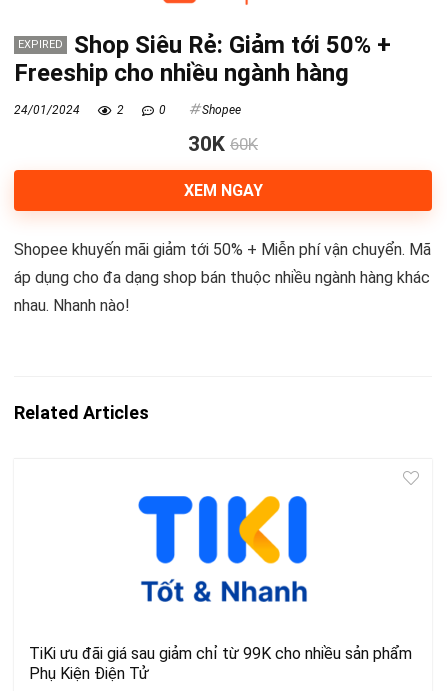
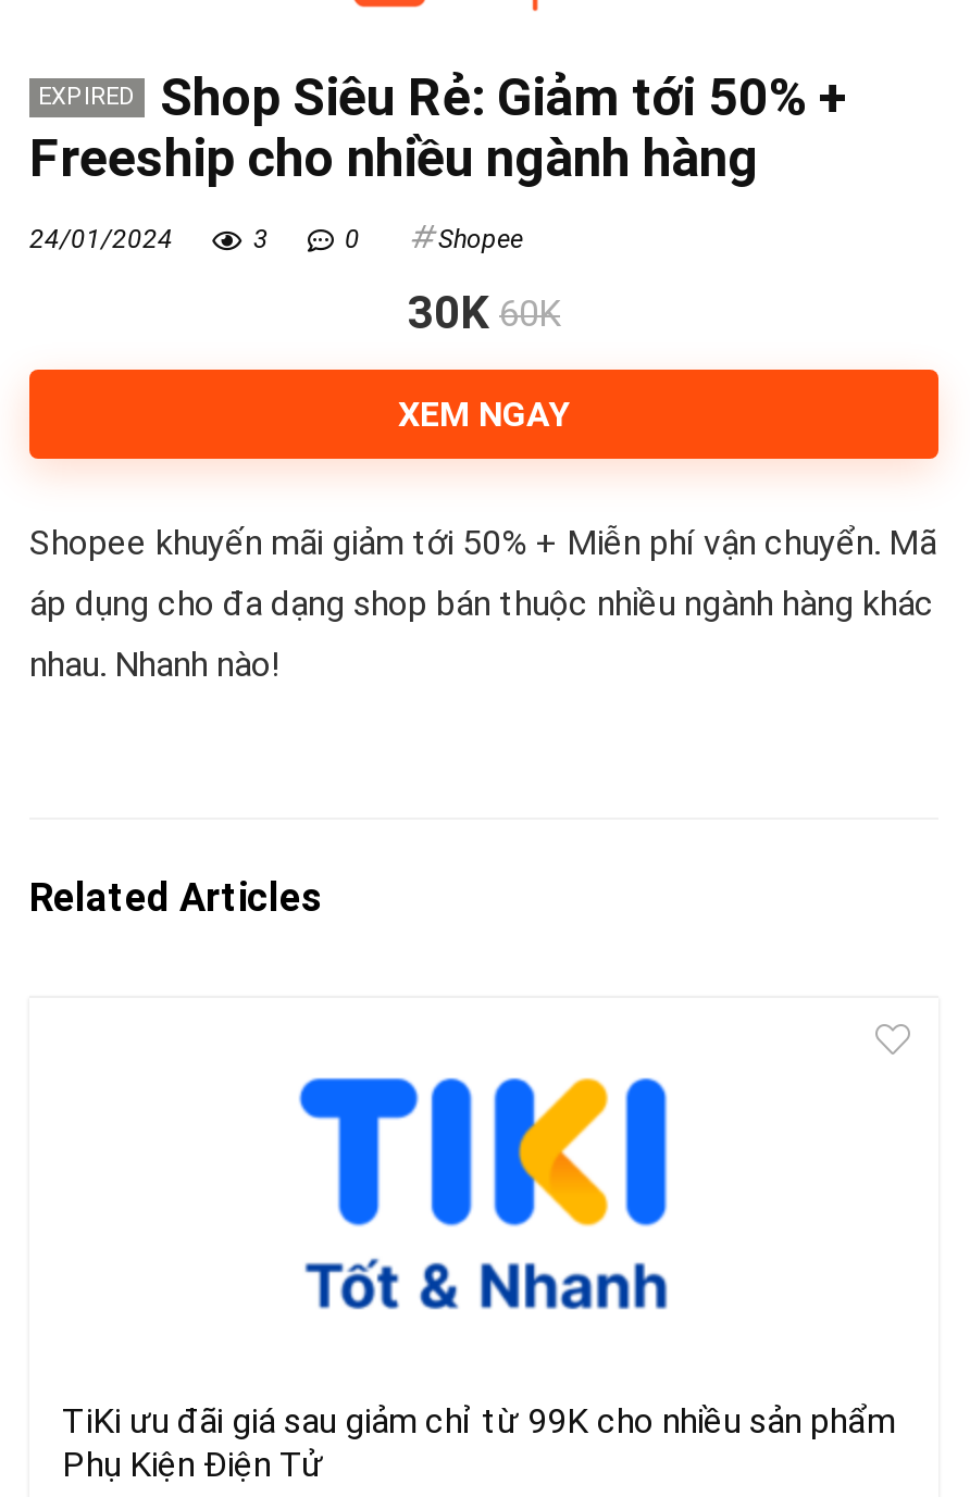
[117,103,124,117] 2 -> [253,225,269,255] 3

